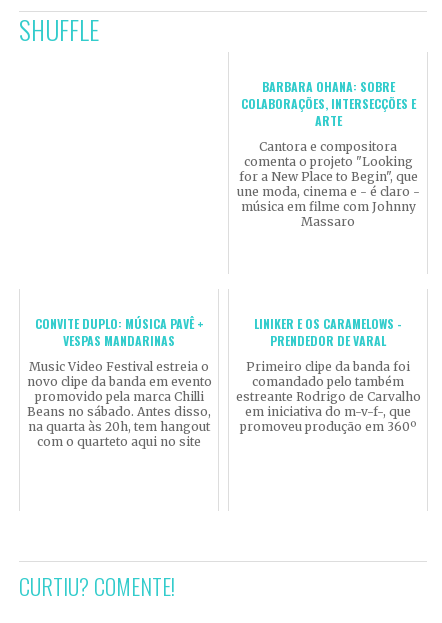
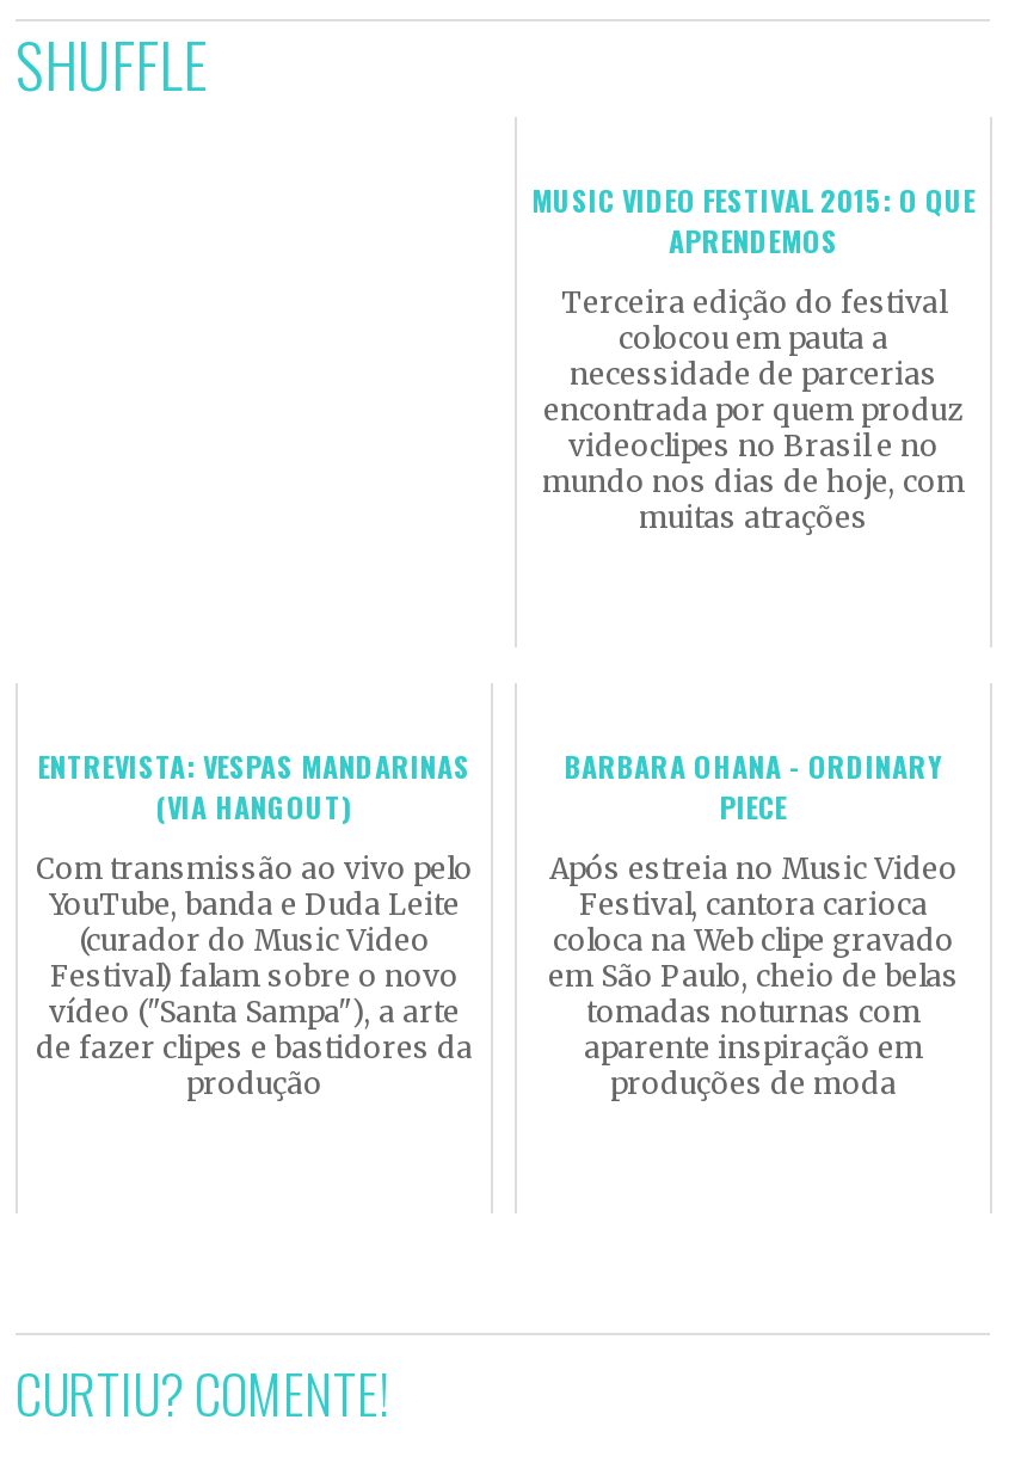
[240,78,415,129] BARBARA OHANA: SOBRE | COLABORAÇÕES, INTERSECÇÕES E | ARTE -> [531,179,976,260] MUSIC VIDEO FESTIVAL 2015: O QUE | APRENDEMOS
[236,139,419,229] Cantora e compositora | comenta o projeto "Looking | for a New Place to Begin", que | une moda, cinema e - é claro - | música em filme com Johnny | Massaro -> [542,284,965,535] Terceira edição do festival | colocou em pauta a | necessidade de parcerias | encontrada por quem produz | videoclipes no Brasil e no | mundo nos dias de hoje, com | muitas atrações
[34,315,203,349] CONVITE DUPLO: MÚSICA PAVÊ + | VESPAS MANDARINAS -> [38,745,470,826] ENTREVISTA: VESPAS MANDARINAS | (VIA HANGOUT)
[254,315,402,349] LINIKER E OS CARAMELOWS - | PRENDEDOR DE VARAL -> [565,745,942,826] BARBARA OHANA - ORDINARY | PIECE
[26,359,211,449] Music Video Festival estreia o | novo clipe da banda em evento | promovido pela marca Chilli | Beans no sábado. Antes disso, | na quarta às 20h, tem hangout | com o quarteto aqui no site -> [36,850,473,1101] Com transmissão ao vivo pelo | YouTube, banda e Duda Leite | (curador do Music Video | Festival) falam sobre o novo | vídeo ("Santa Sampa"), a arte | de fazer clipes e bastidores da | produção
[235,359,420,434] Primeiro clipe da banda foi | comandado pelo também | estreante Rodrigo de Carvalho | em iniciativa do m-v-f-, que | promoveu produção em 360º -> [548,850,959,1101] Após estreia no Music Video | Festival, cantora carioca | coloca na Web clipe gravado | em São Paulo, cheio de belas | tomadas noturnas com | aparente inspiração em | produções de moda

